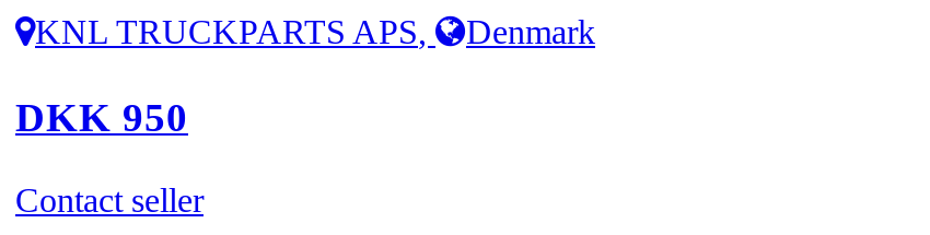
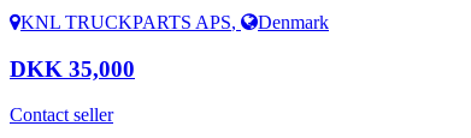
[15,93,188,139] DKK 950 -> [10,56,135,81] DKK 35,000

